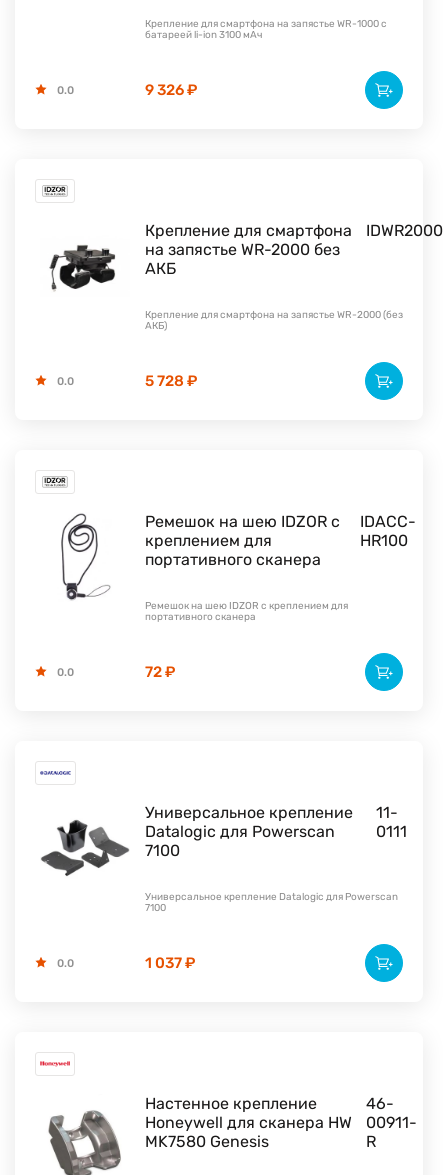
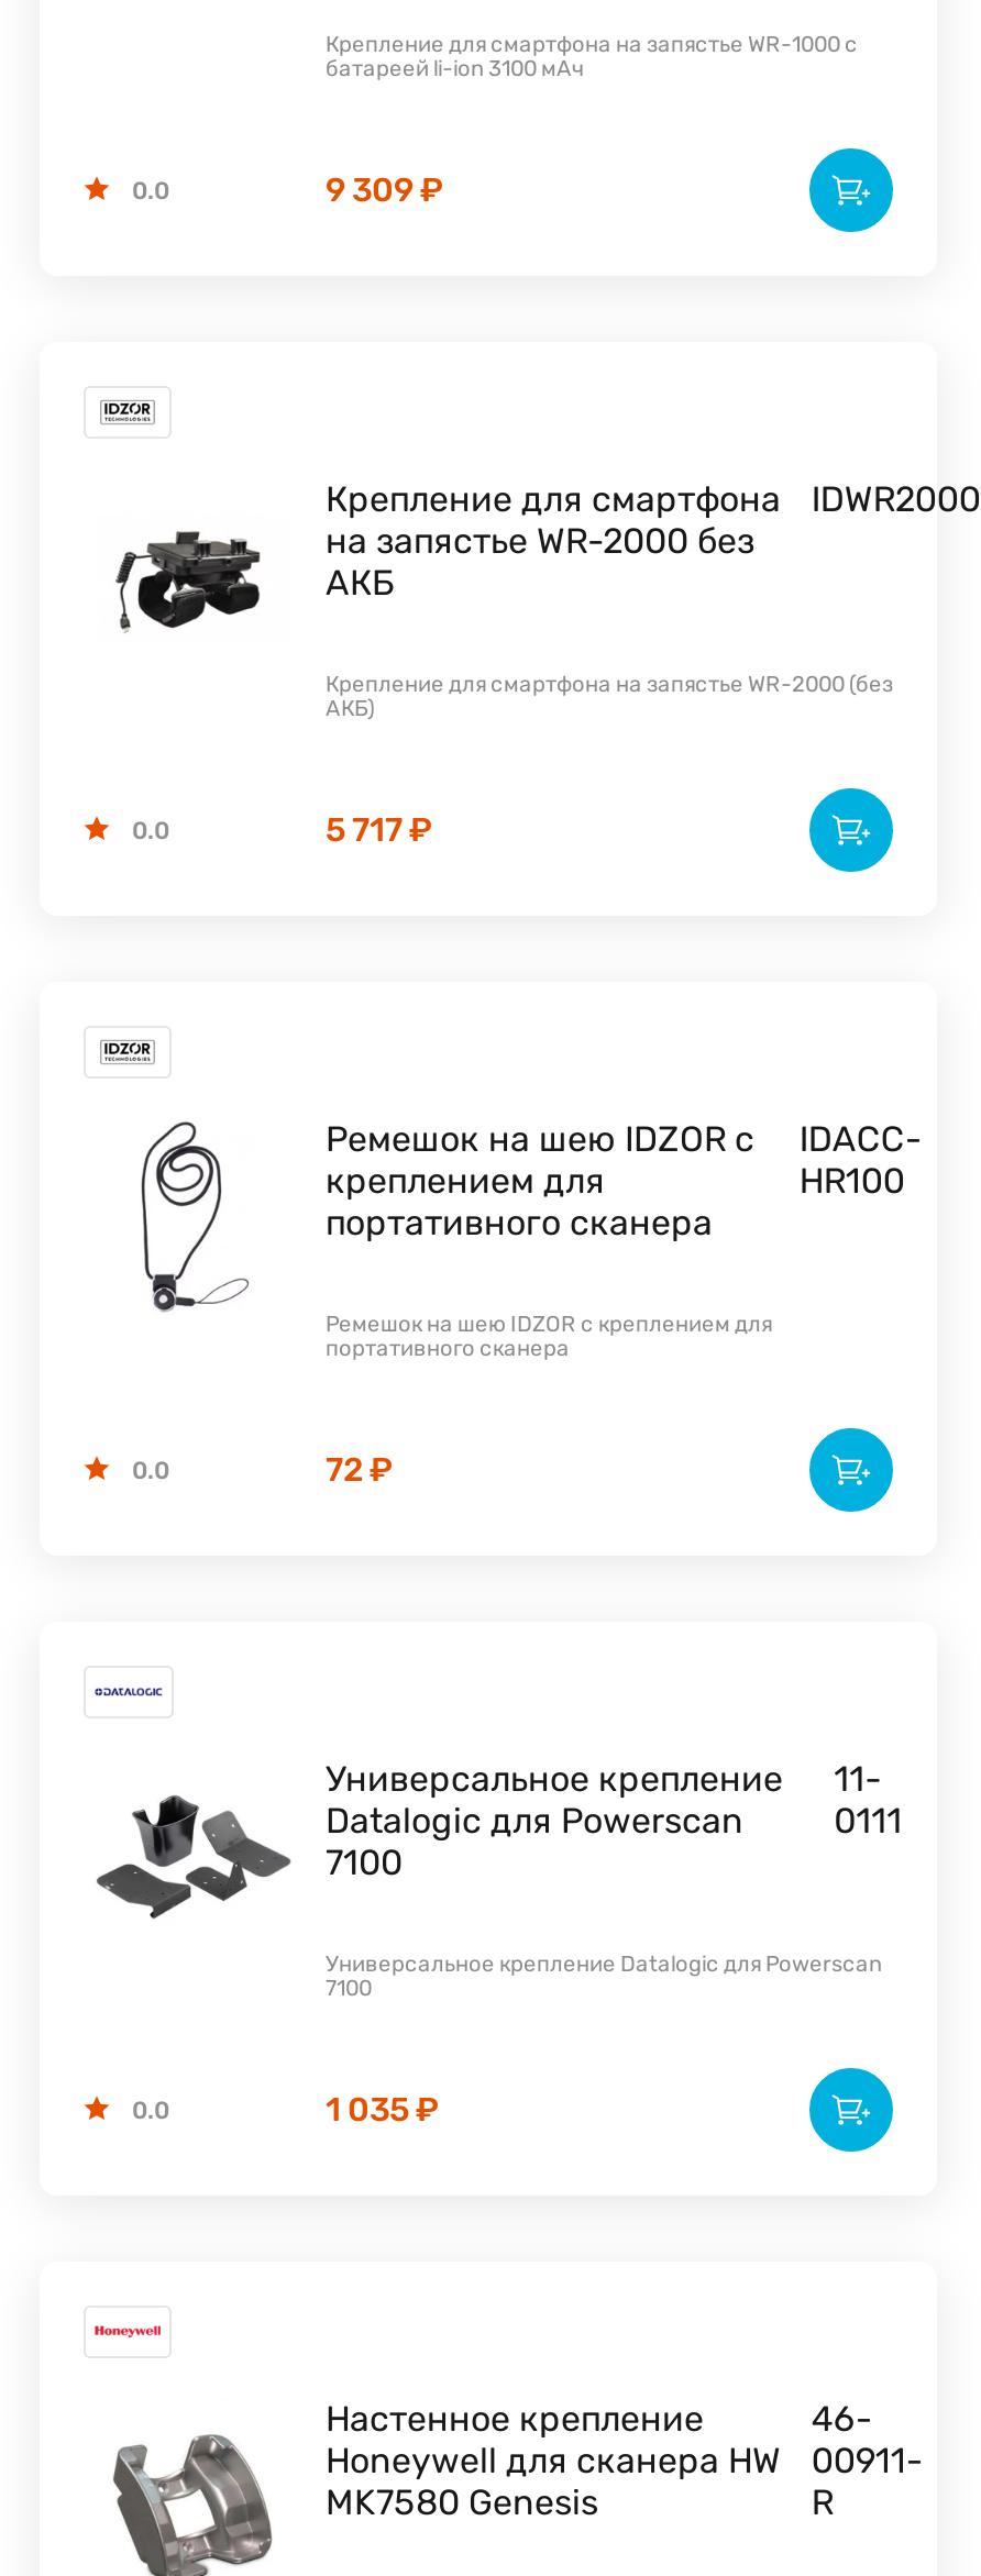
[145,81,197,99] 9 326 ₽ -> [326,170,442,210] 9 309 ₽
[145,372,197,390] 5 728 ₽ -> [326,810,431,850] 5 717 ₽
[145,954,195,972] 1 037 ₽ -> [326,2090,438,2130] 1 035 ₽

